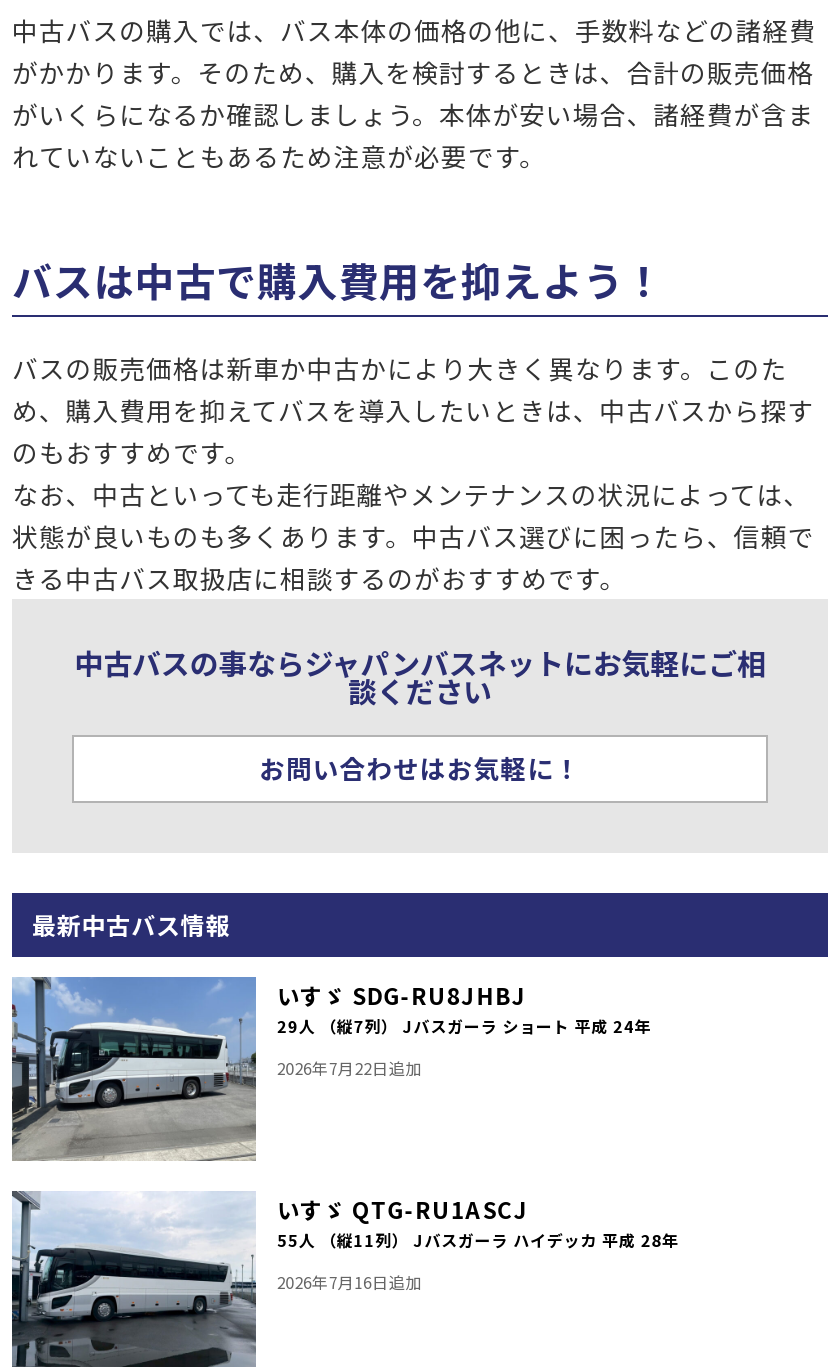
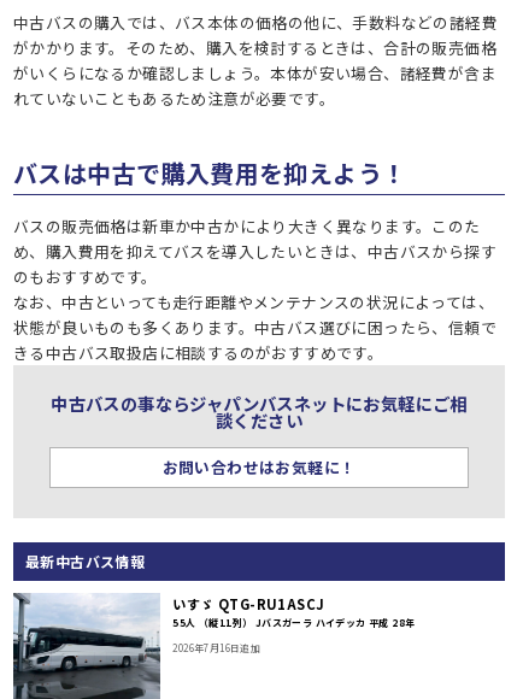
[10,975,651,1171] [image] | いすゞ SDG-RU8JHBJ | 29人 （縦7列） Jバスガーラ ショート 平成 24年 | 2026年7月22日追加 -> none

